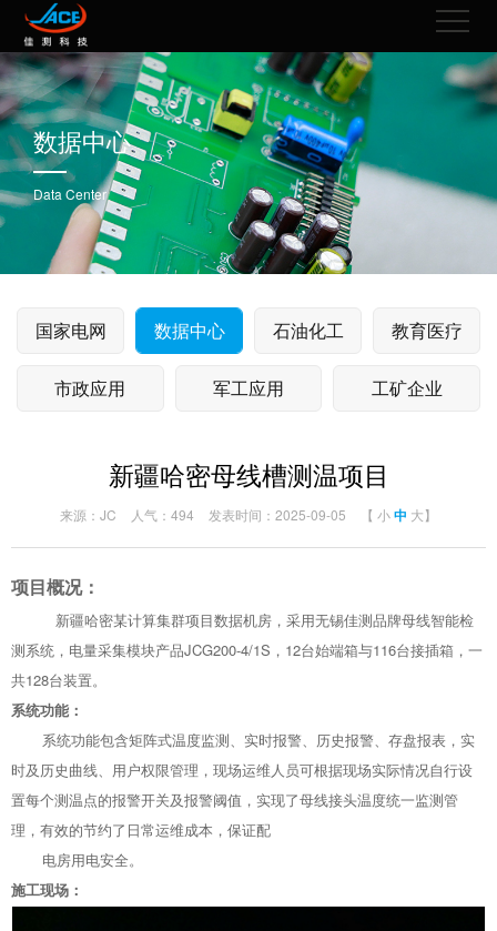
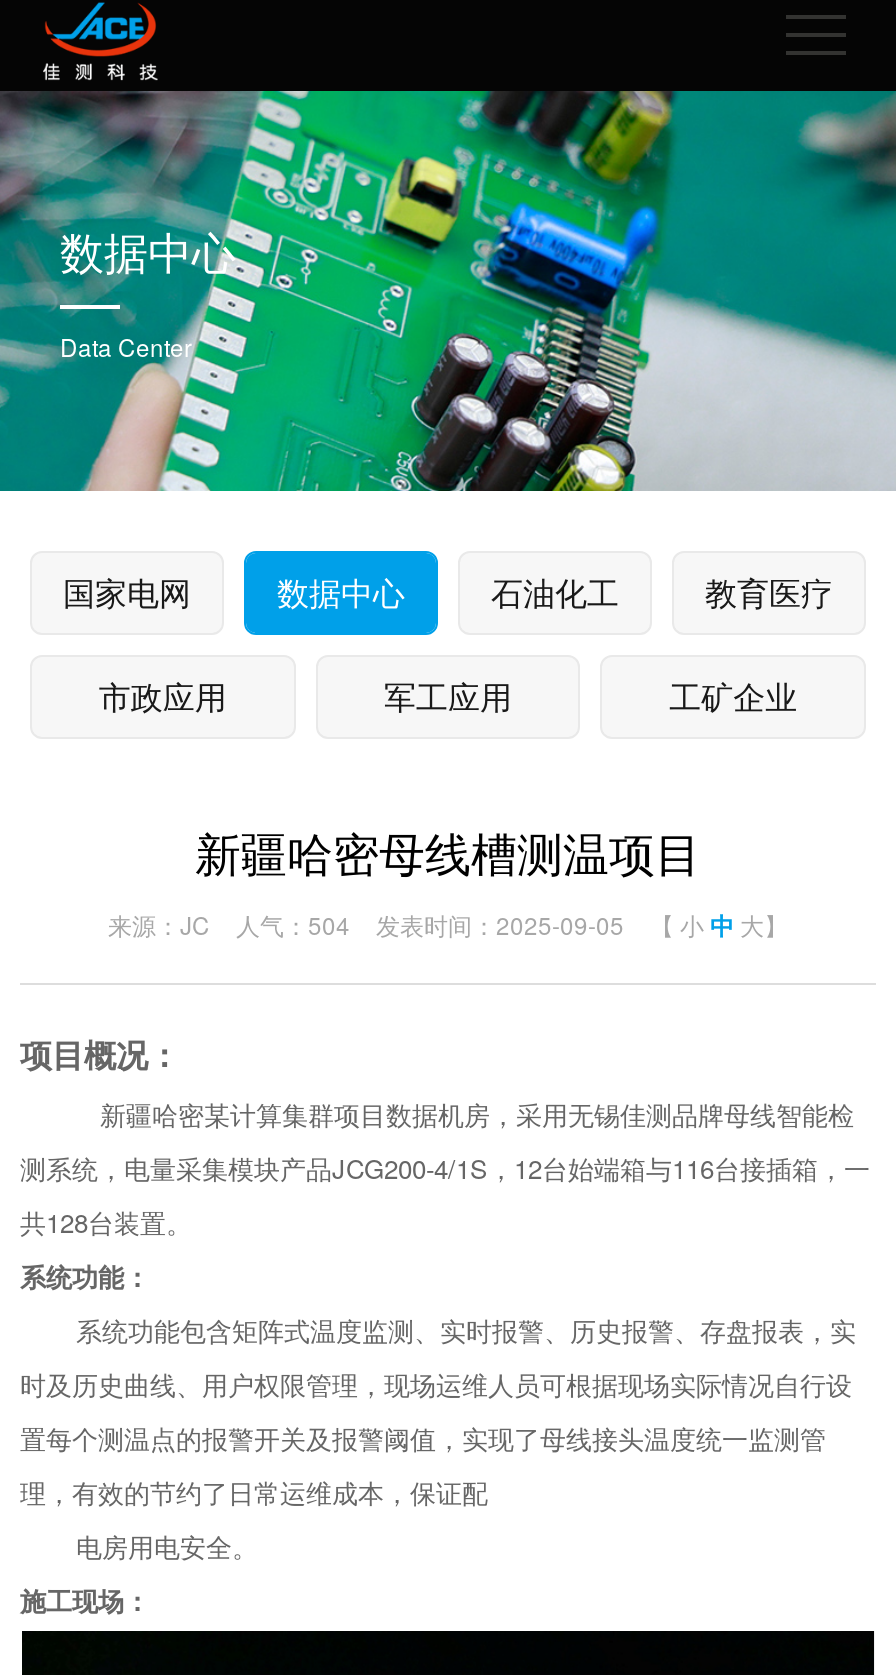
[60,505,437,525] 来源：JC 人气：494 发表时间：2025-09-05 【小 中 大】 -> [108,907,788,943] 来源：JC 人气：504 发表时间：2025-09-05 【小 中 大】

